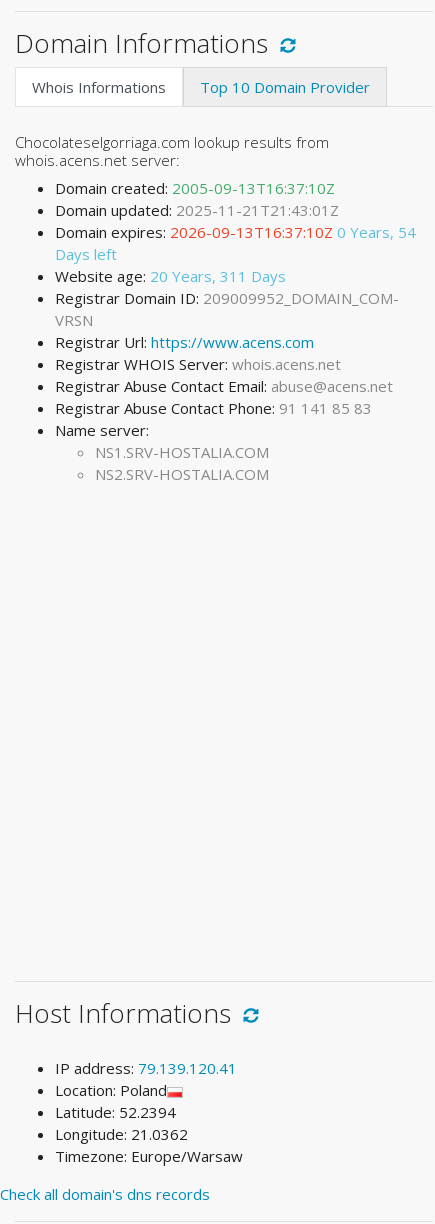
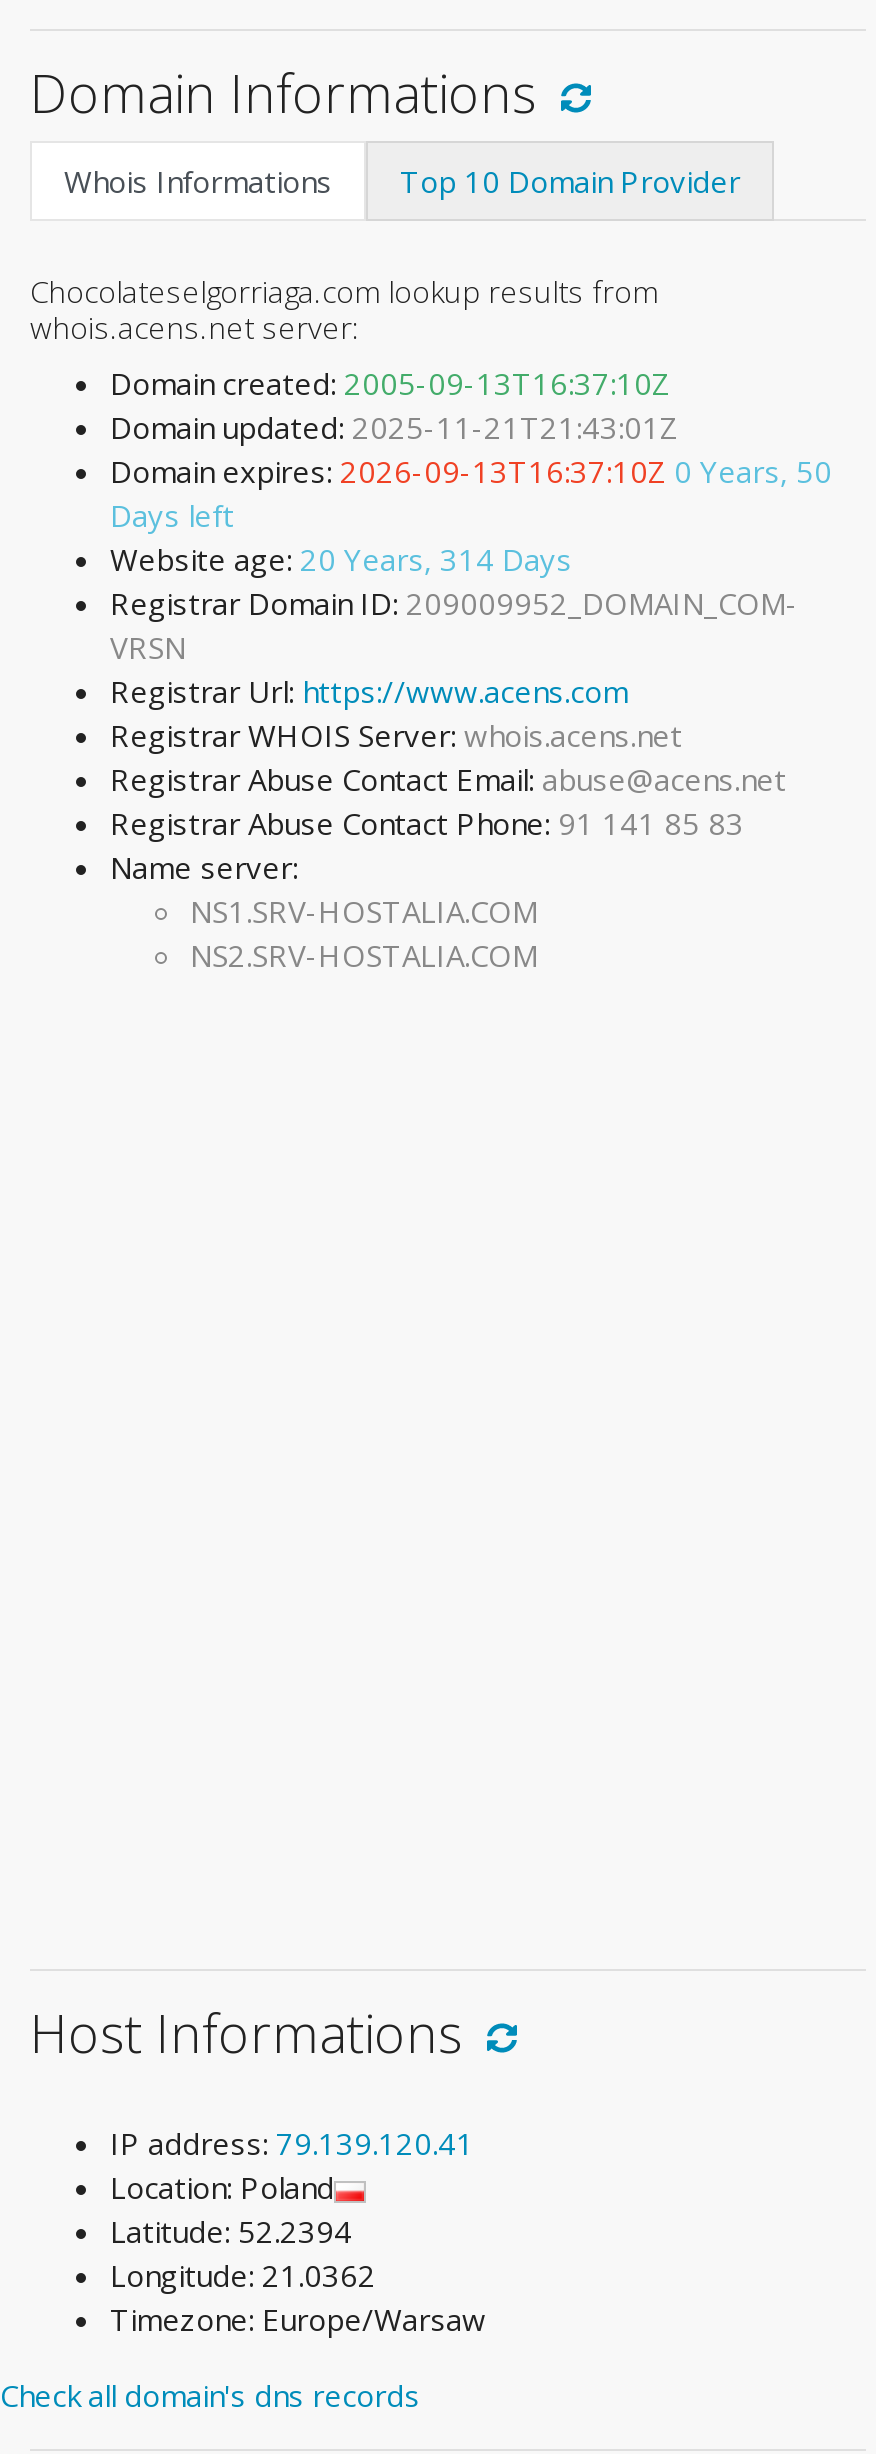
[55,222,416,242] Domain expires: 2026-09-13T16:37:10Z 0 Years, 54 -> [110,452,832,492] Domain expires: 2026-09-13T16:37:10Z 0 Years, 50
[55,266,286,286] Website age: 20 Years, 311 Days -> [110,540,572,580] Website age: 20 Years, 314 Days

